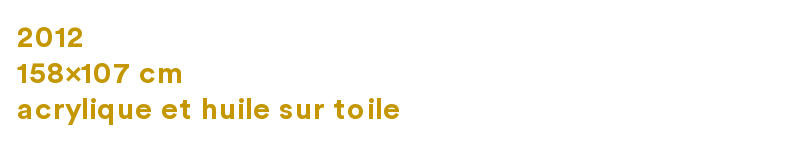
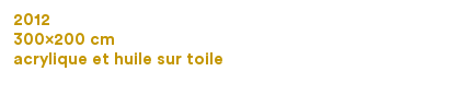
[17,60,185,90] 158×107 cm -> [13,32,115,48] 300×200 cm

